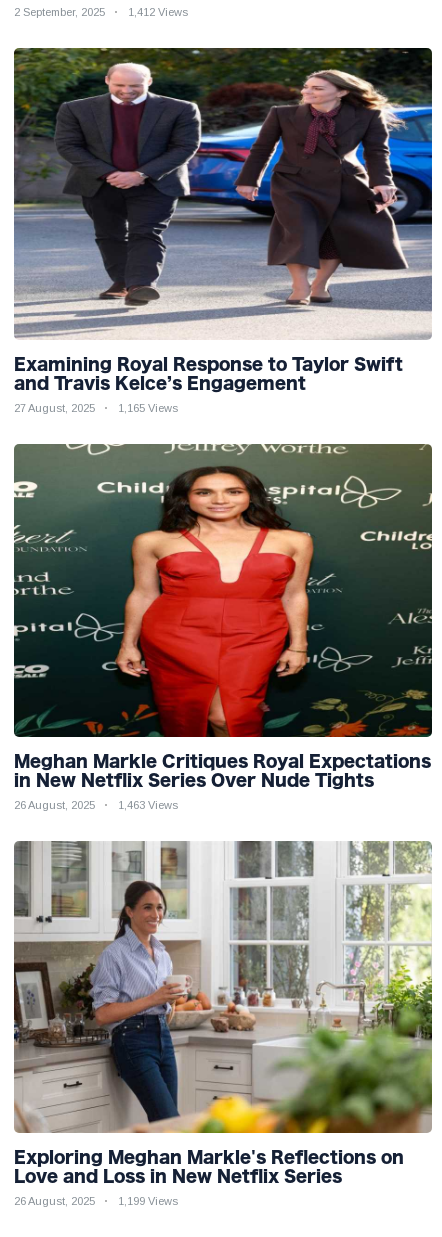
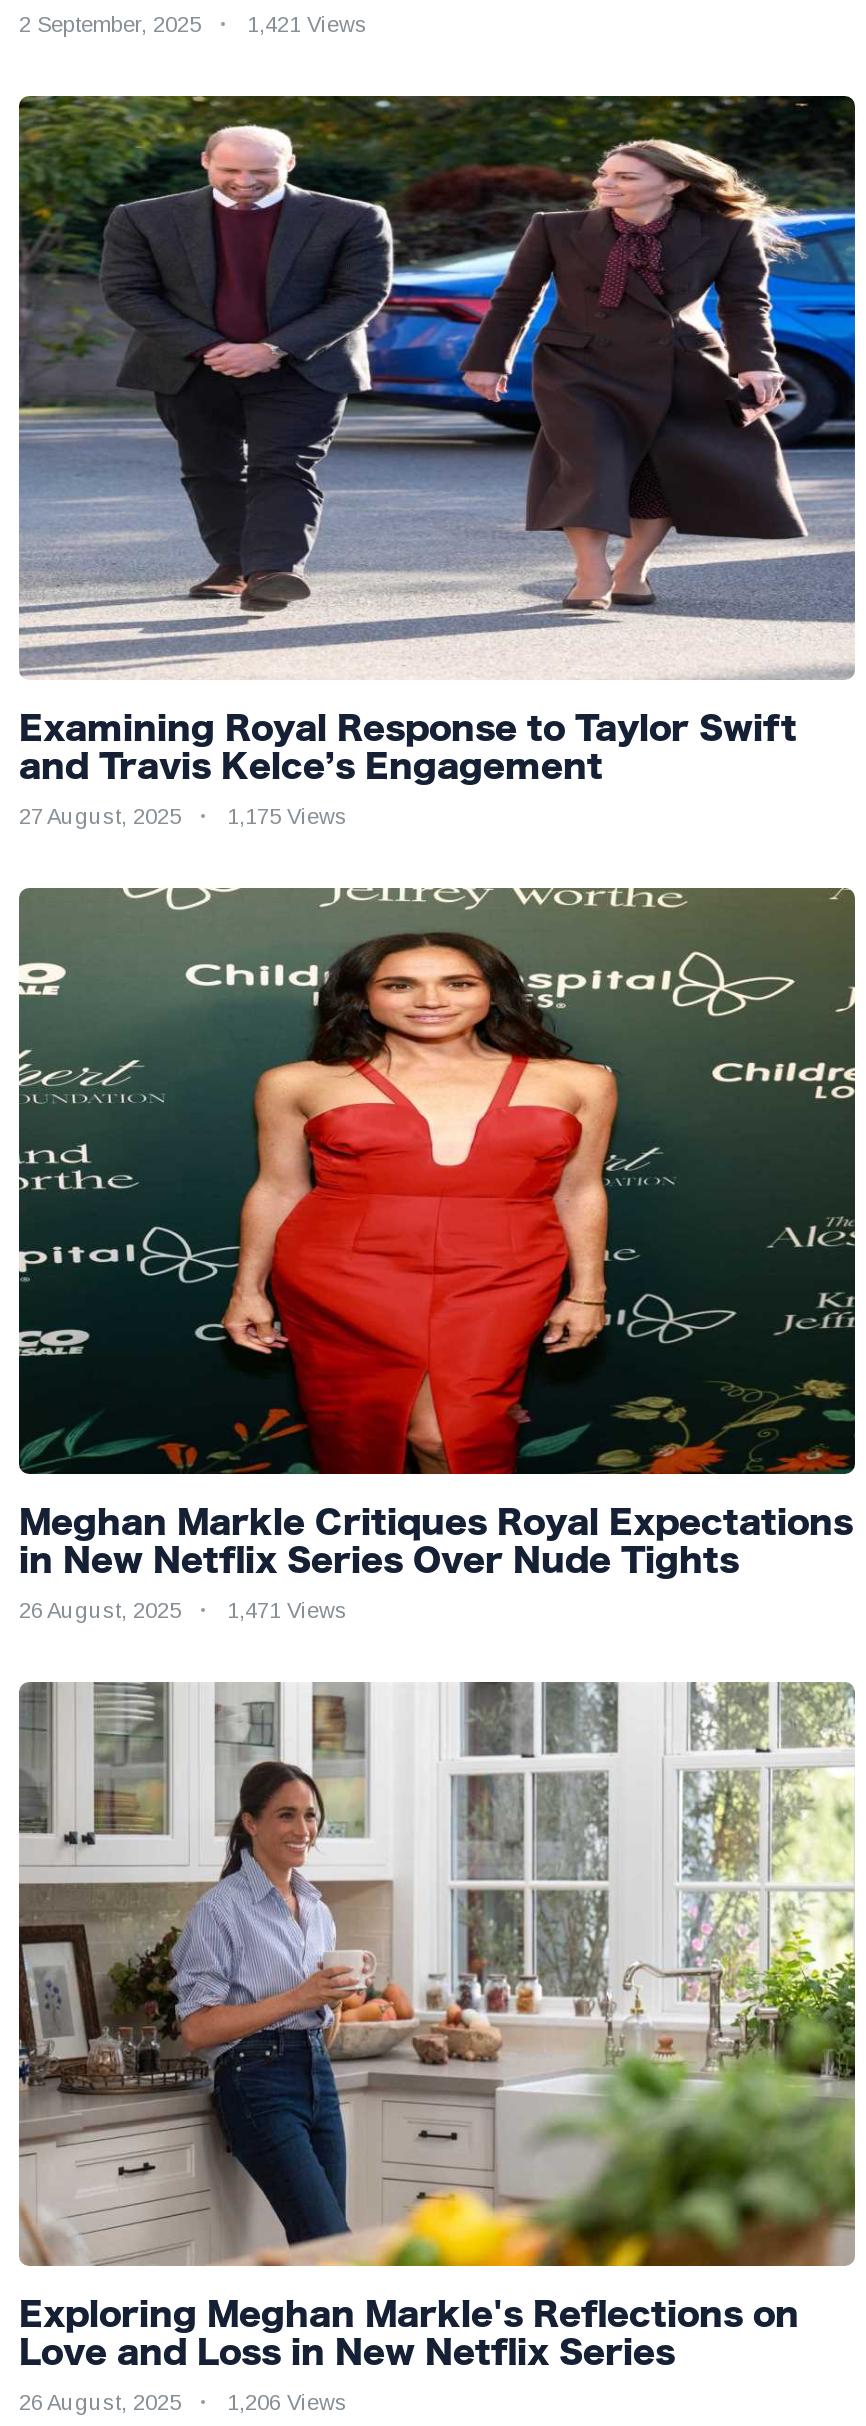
[14,6,188,18] 2 September, 2025 1,412 Views -> [19,11,367,35] 2 September, 2025 1,421 Views
[14,402,178,414] 27 August, 2025 1,165 Views -> [19,804,347,828] 27 August, 2025 1,175 Views
[14,799,178,811] 26 August, 2025 1,463 Views -> [19,1598,347,1622] 26 August, 2025 1,471 Views
[14,1195,178,1207] 26 August, 2025 1,199 Views -> [19,2391,347,2415] 26 August, 2025 1,206 Views

